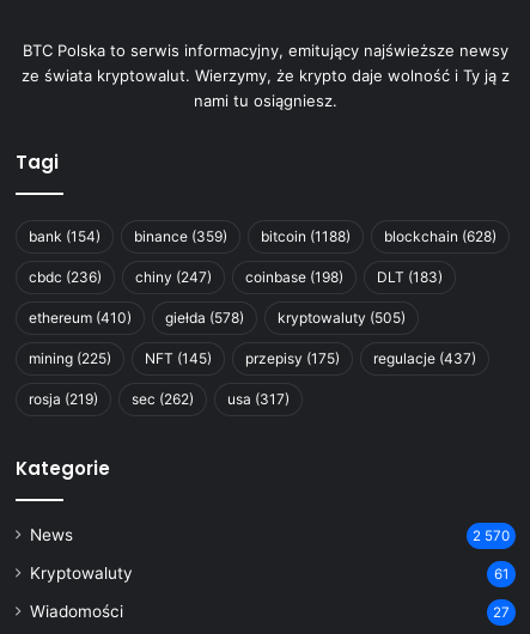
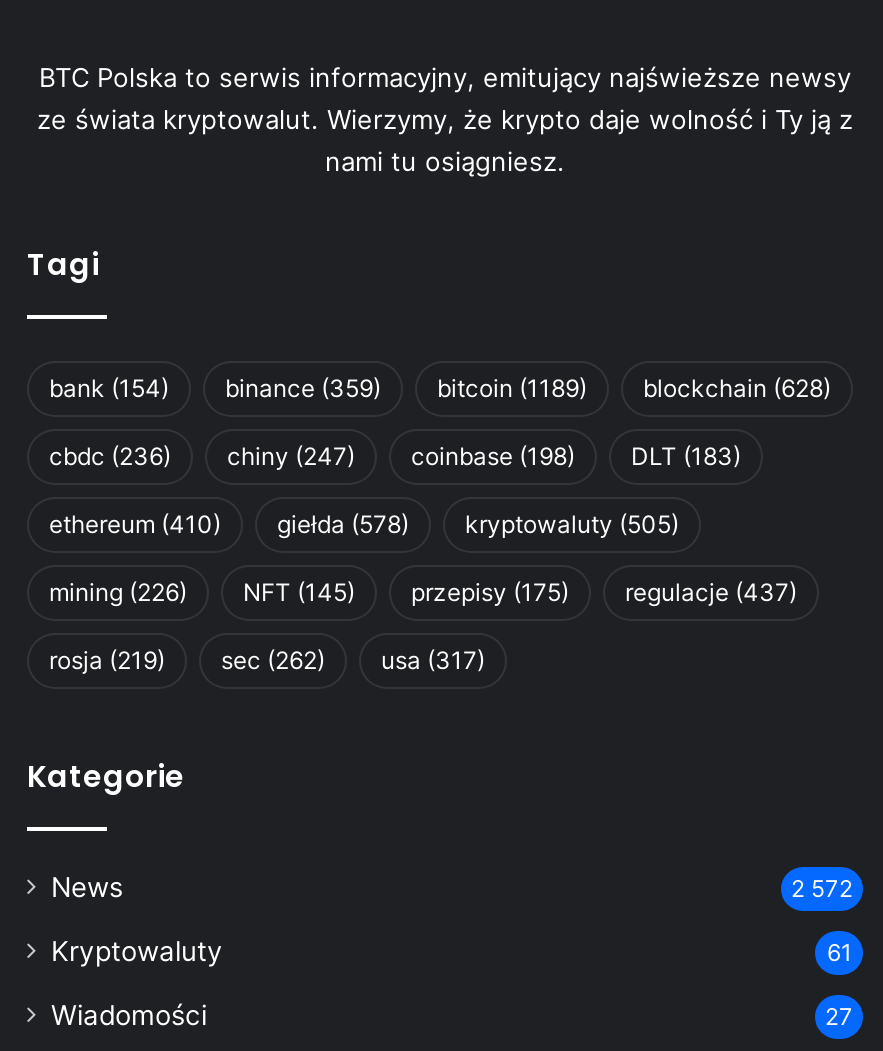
[29,227,497,245] bank (154) binance (359) bitcoin (1188) blockchain (628) -> [49,372,831,402] bank (154) binance (359) bitcoin (1189) blockchain (628)
[29,349,476,367] mining (225) NFT (145) przepisy (175) regulacje (437) -> [49,576,797,606] mining (226) NFT (145) przepisy (175) regulacje (437)
[473,527,510,544] 2 570 -> [791,874,853,902] 2 572

